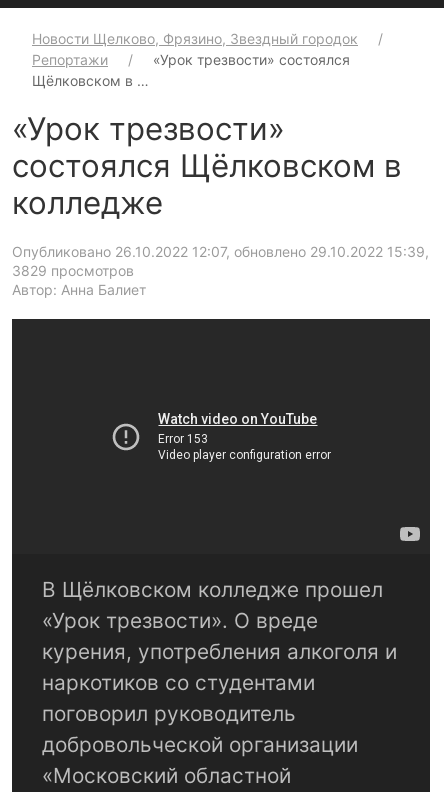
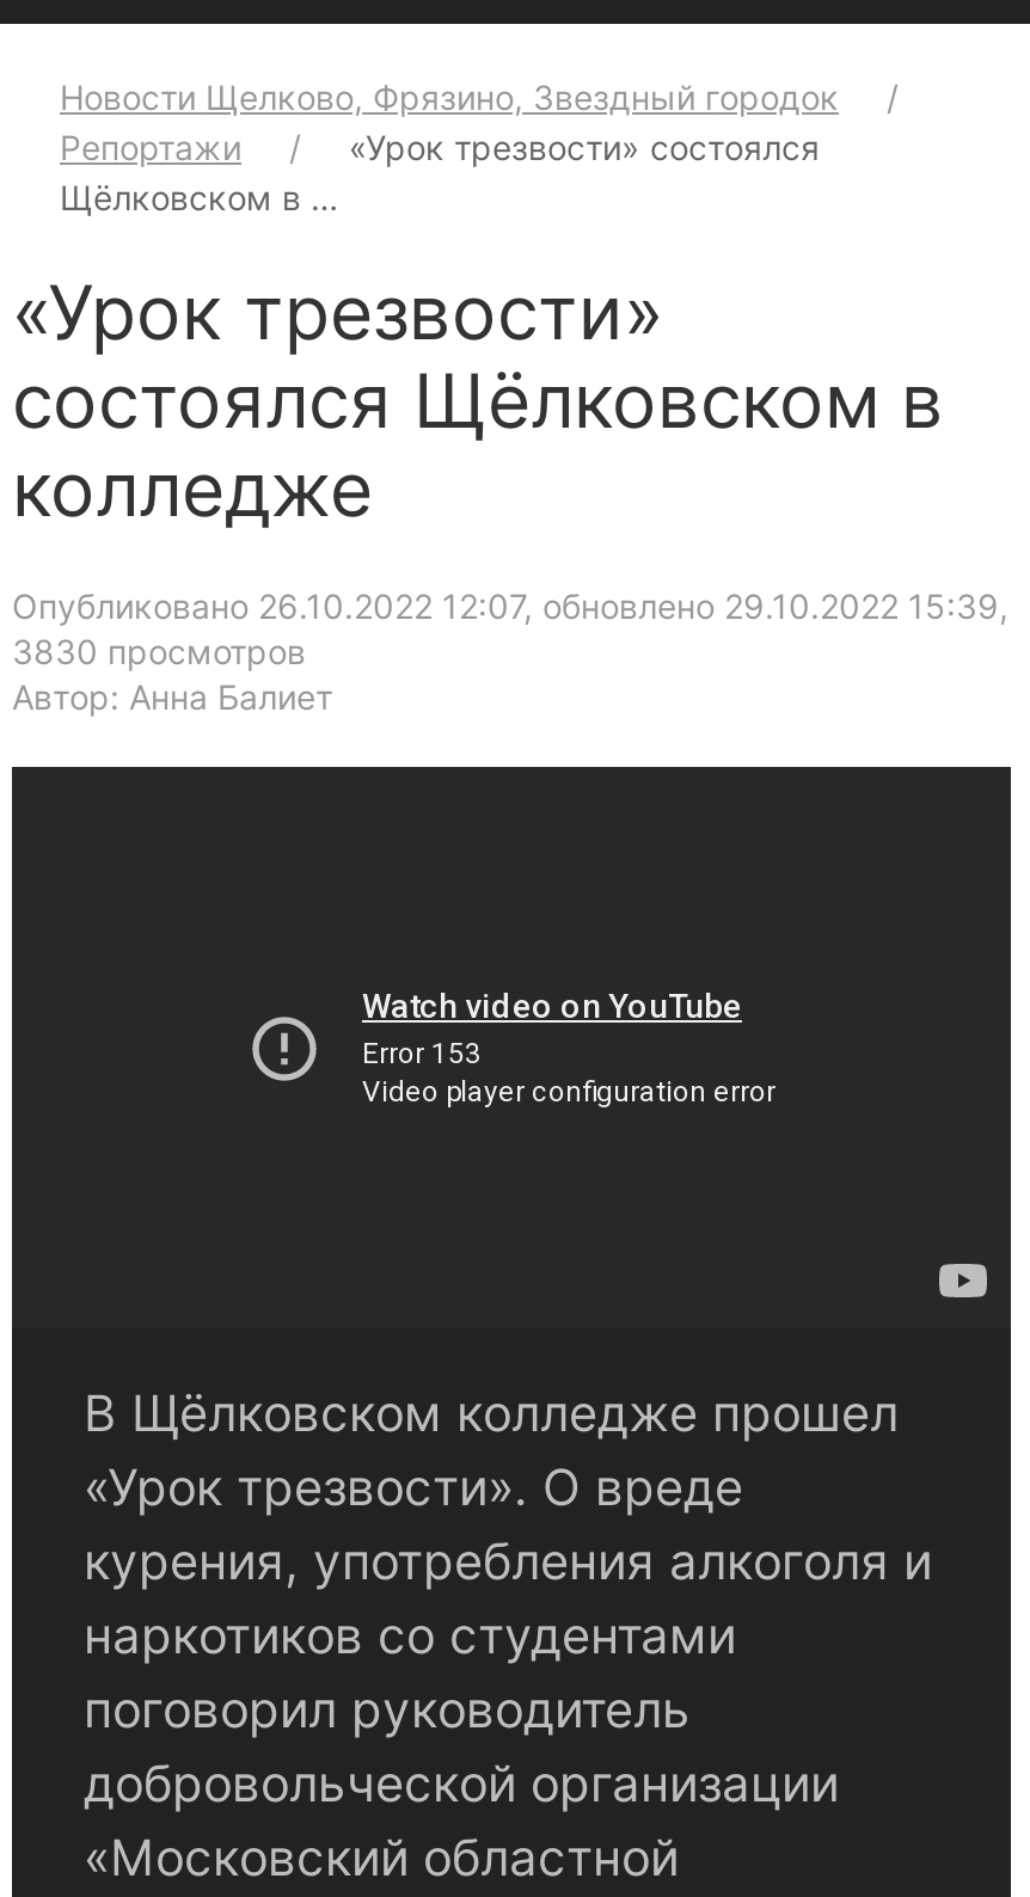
[12,262,134,279] 3829 просмотров -> [12,631,306,671] 3830 просмотров

